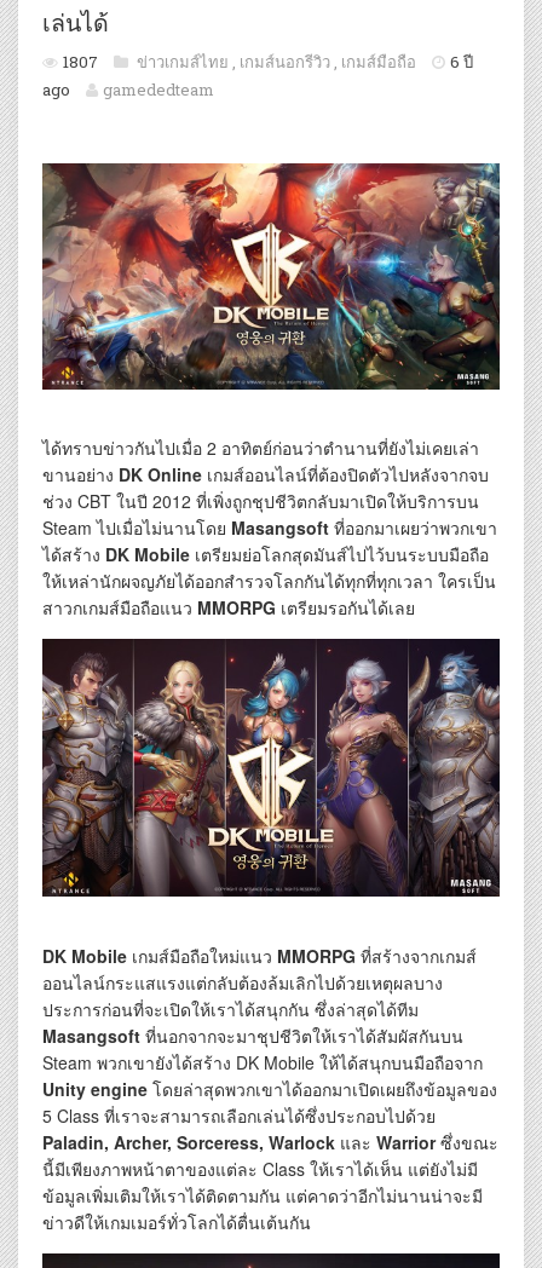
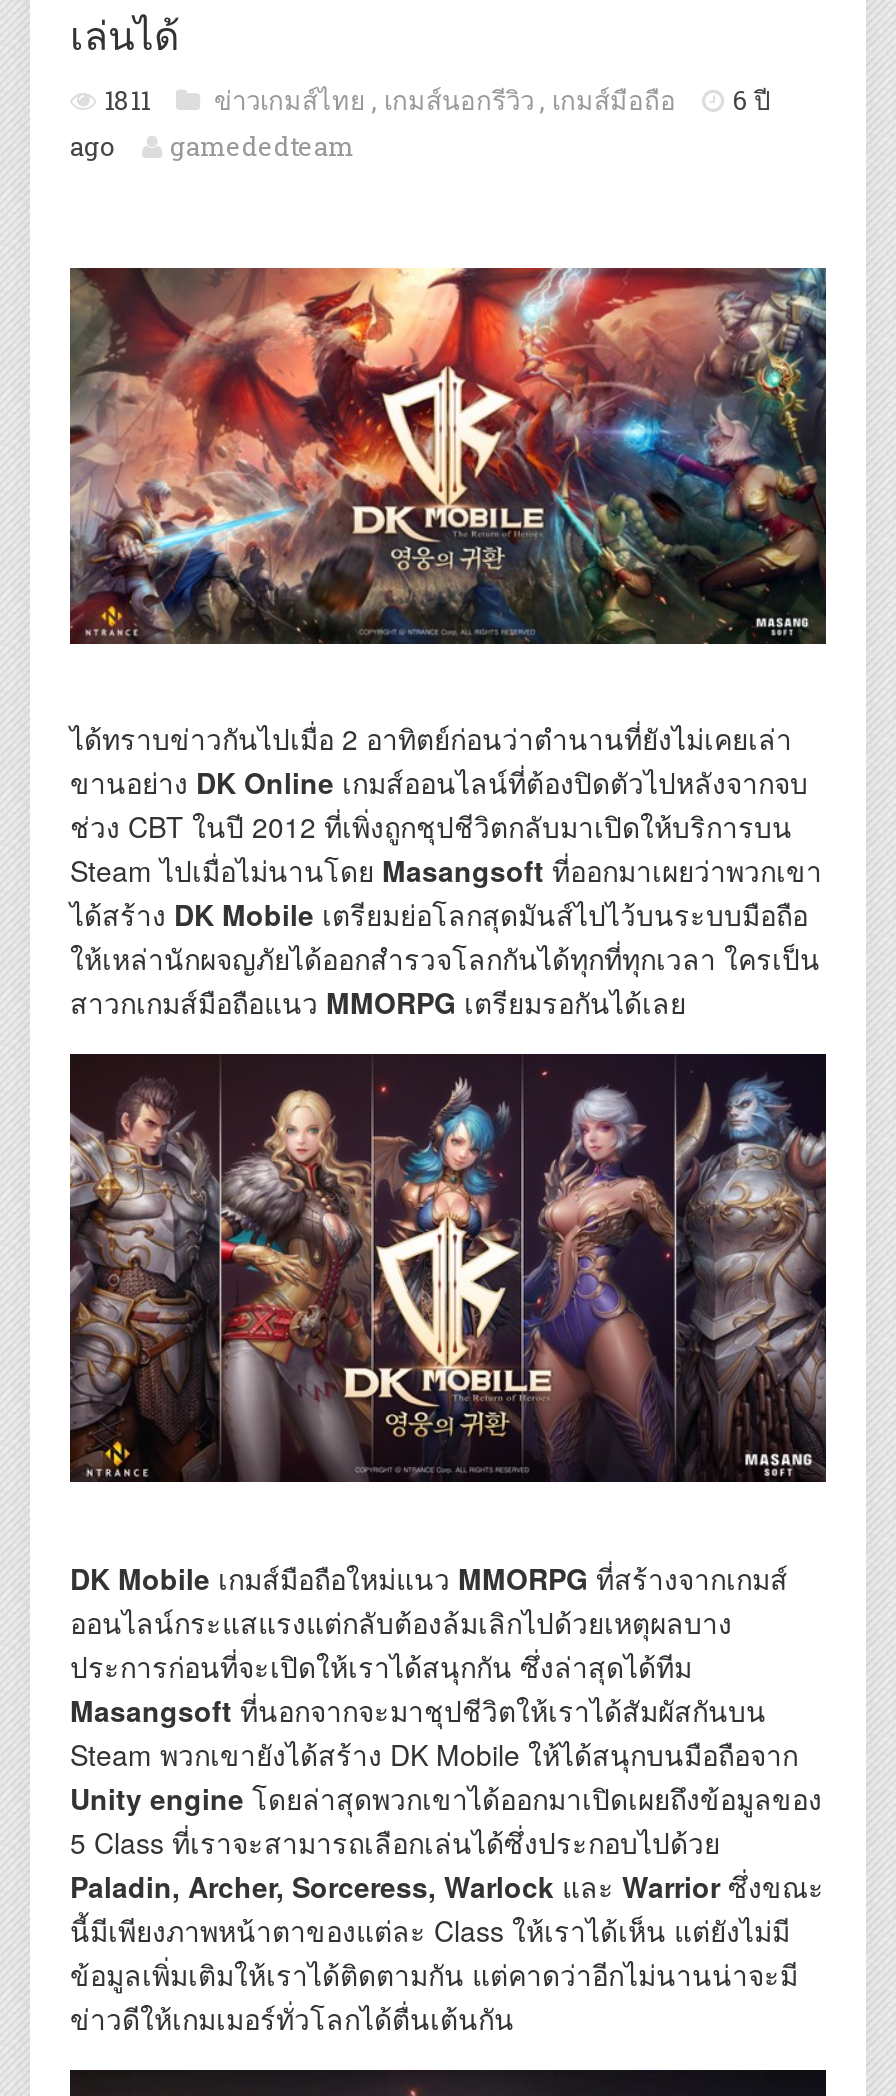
[63,50,473,72] 1807 ข่าวเกมส์ไทย,เกมส์นอกรีวิว,เกมส์มือถือ 6 ปี -> [104,83,770,119] 1811 ข่าวเกมส์ไทย,เกมส์นอกรีวิว,เกมส์มือถือ 6 ปี

